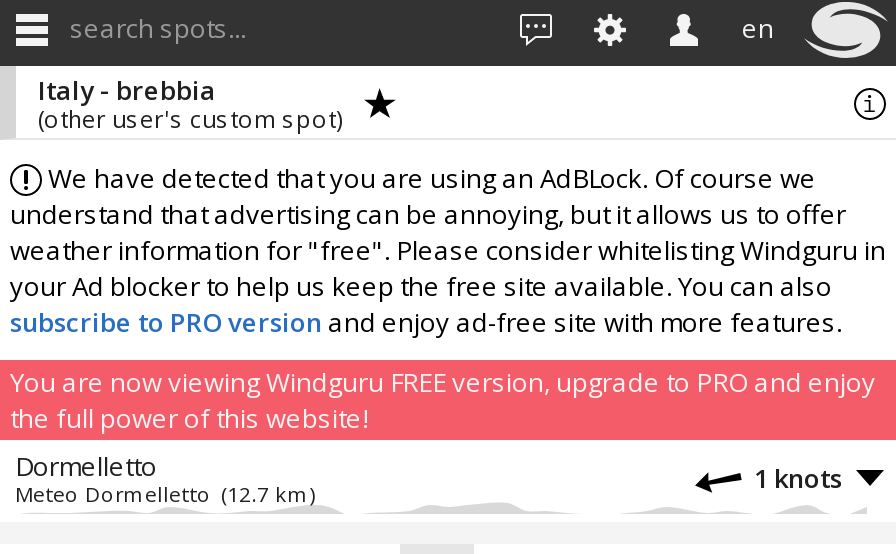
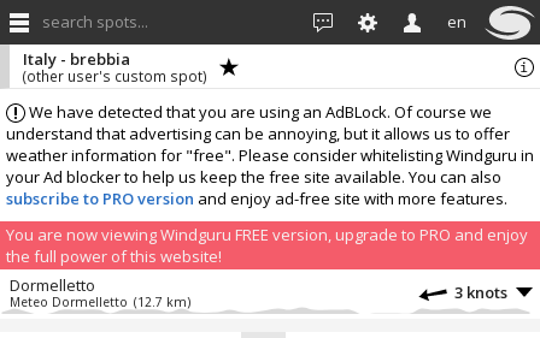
[754,460,842,496] 1 knots -> [454,281,507,303] 3 knots

